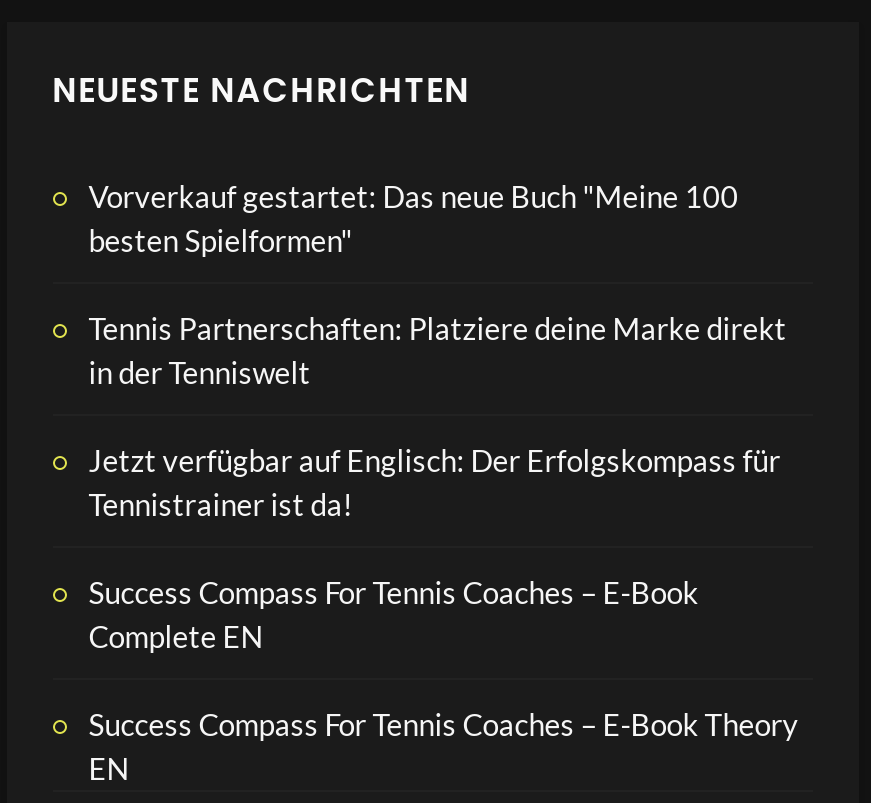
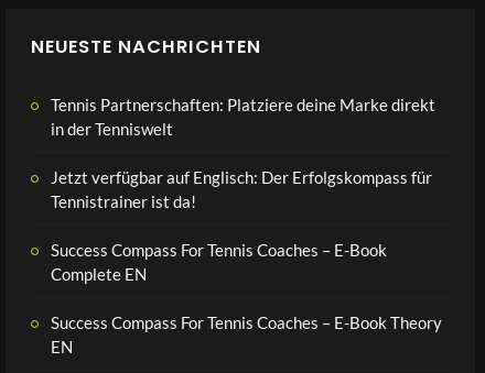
[89,177,739,257] Vorverkauf gestartet: Das neue Buch "Meine 100 | besten Spielformen" -> none

